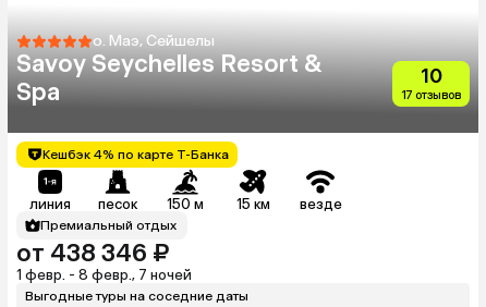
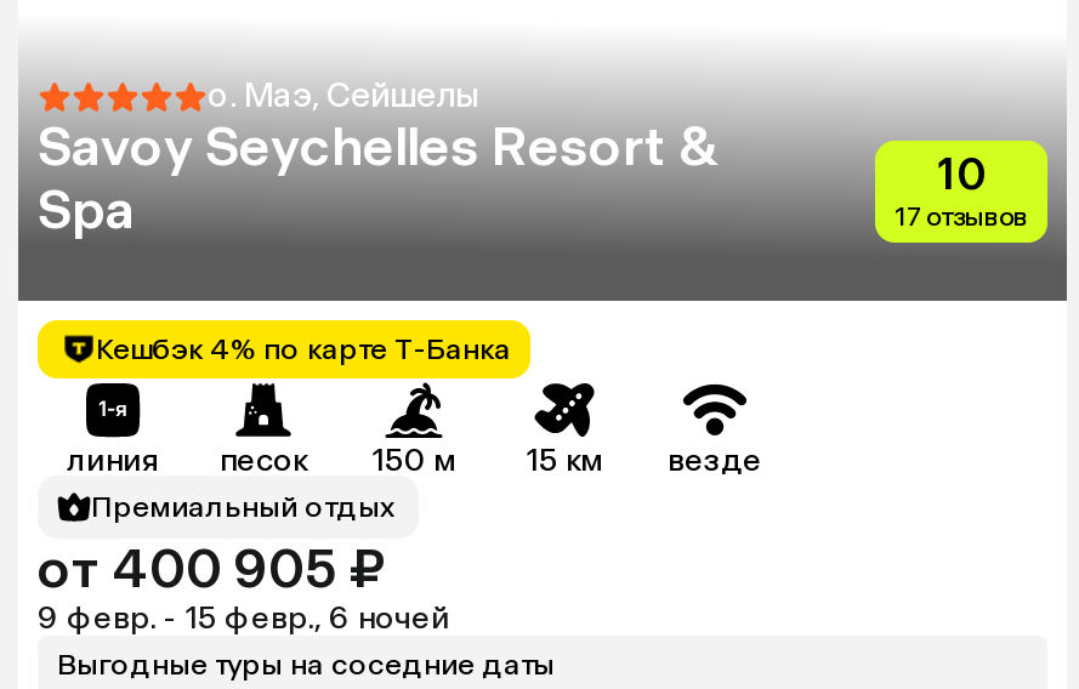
[16,238,169,268] от 438 346 ₽ -> [38,536,385,602] от 400 905 ₽
[16,267,192,283] 1 февр. - 8 февр., 7 ночей -> [38,599,450,636] 9 февр. - 15 февр., 6 ночей

